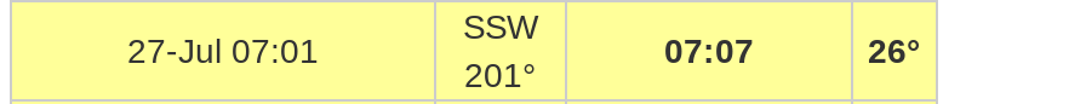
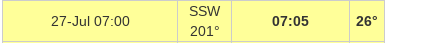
[127,31,319,70] 27-Jul 07:01 -> [50,13,129,29] 27-Jul 07:00
[664,31,754,70] 07:07 -> [272,13,309,29] 07:05

